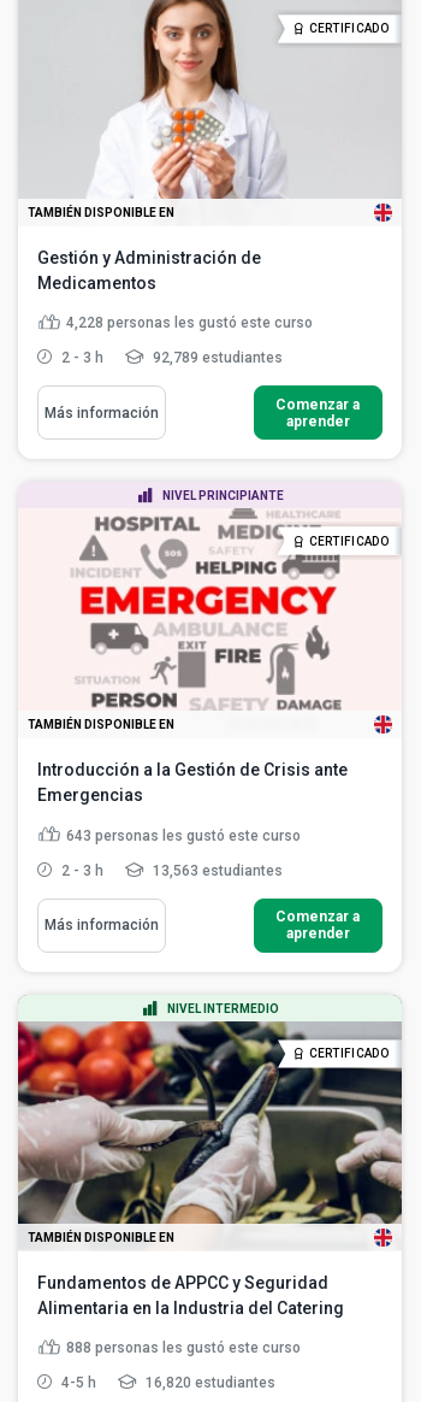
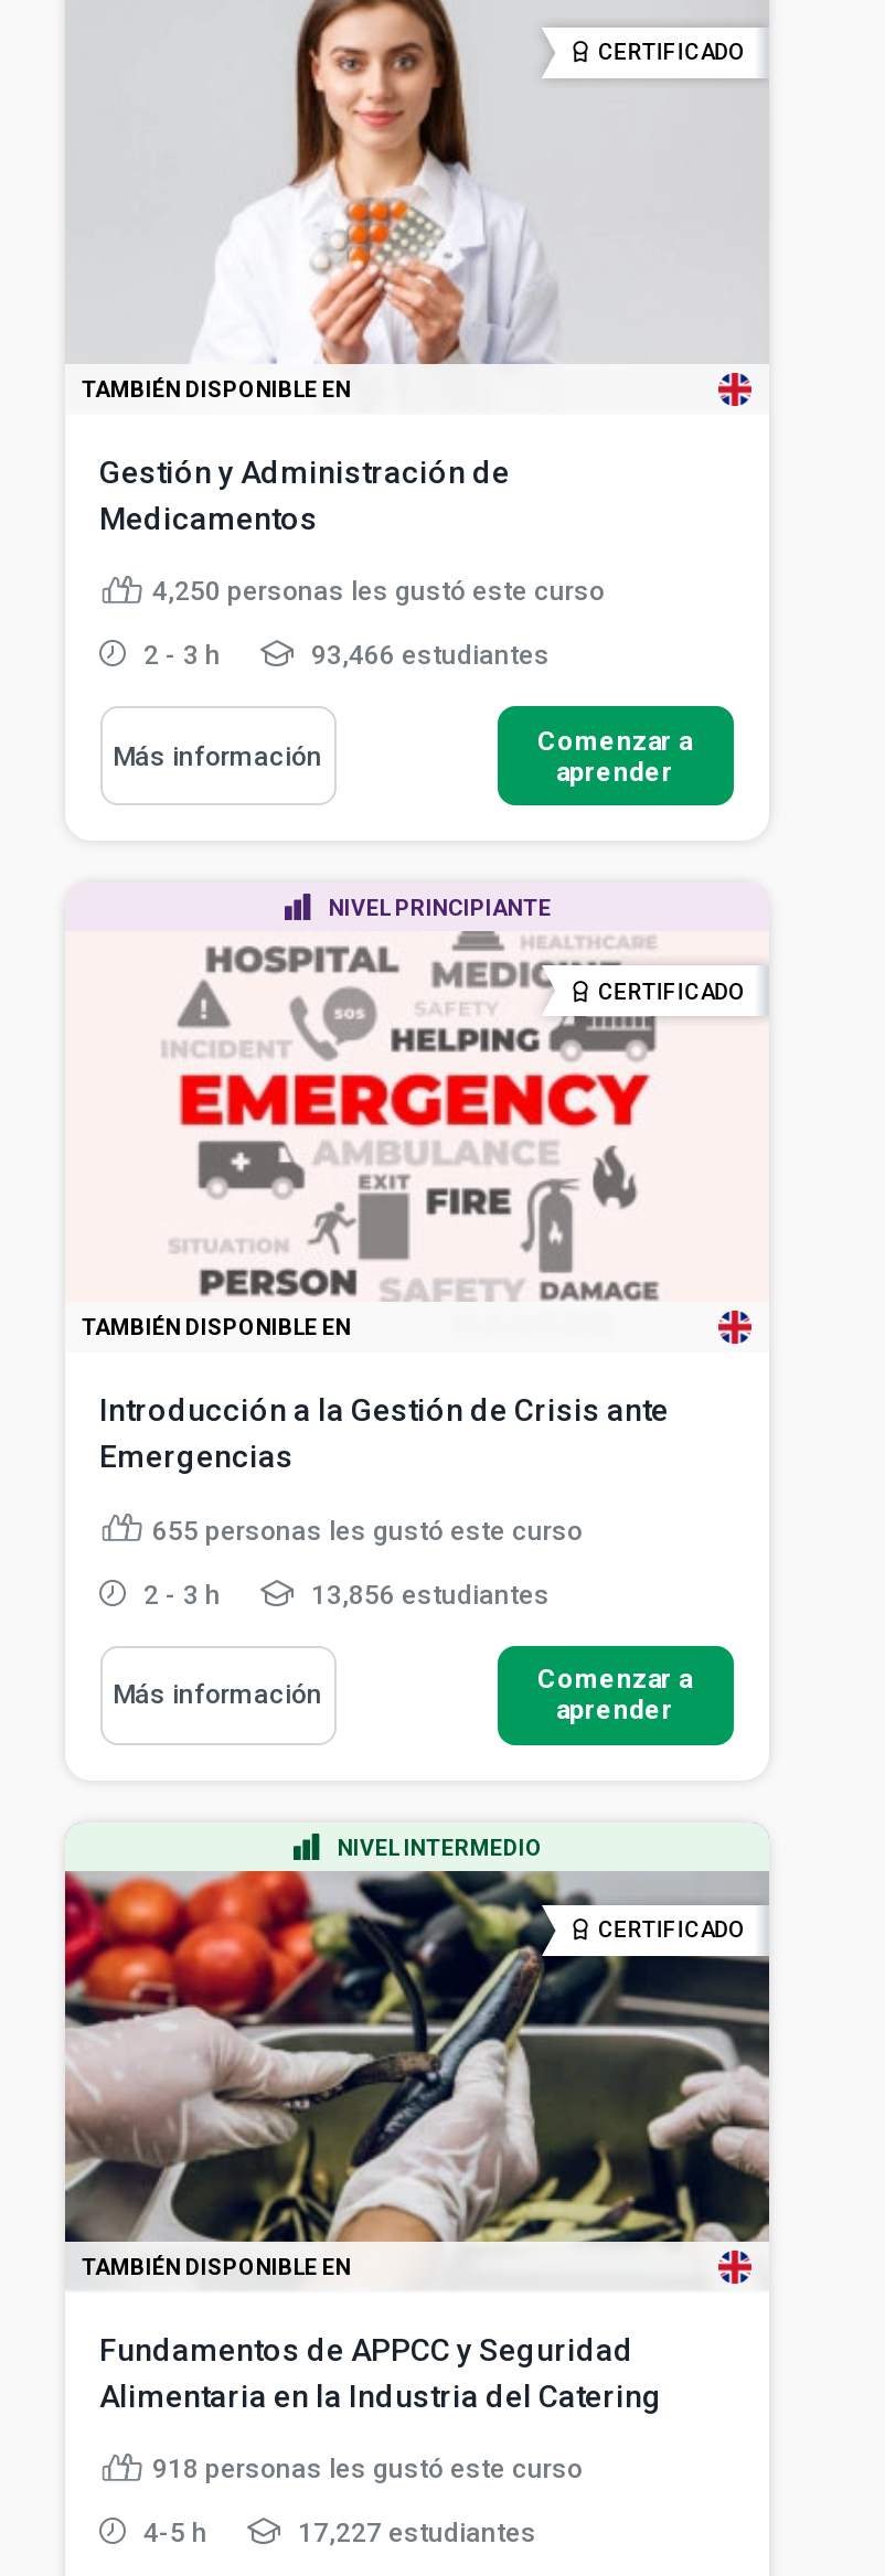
[66,315,312,331] 4,228 personas les gustó este curso -> [152,576,605,607] 4,250 personas les gustó este curso
[149,349,282,366] 92,789 estudiantes -> [305,640,550,671] 93,466 estudiantes
[66,827,300,844] 643 personas les gustó este curso -> [152,1515,583,1546] 655 personas les gustó este curso
[149,862,282,879] 13,563 estudiantes -> [305,1579,550,1610] 13,856 estudiantes
[66,1340,300,1356] 888 personas les gustó este curso -> [152,2454,583,2485] 918 personas les gustó este curso
[141,1374,275,1391] 16,820 estudiantes -> [291,2518,536,2548] 17,227 estudiantes

